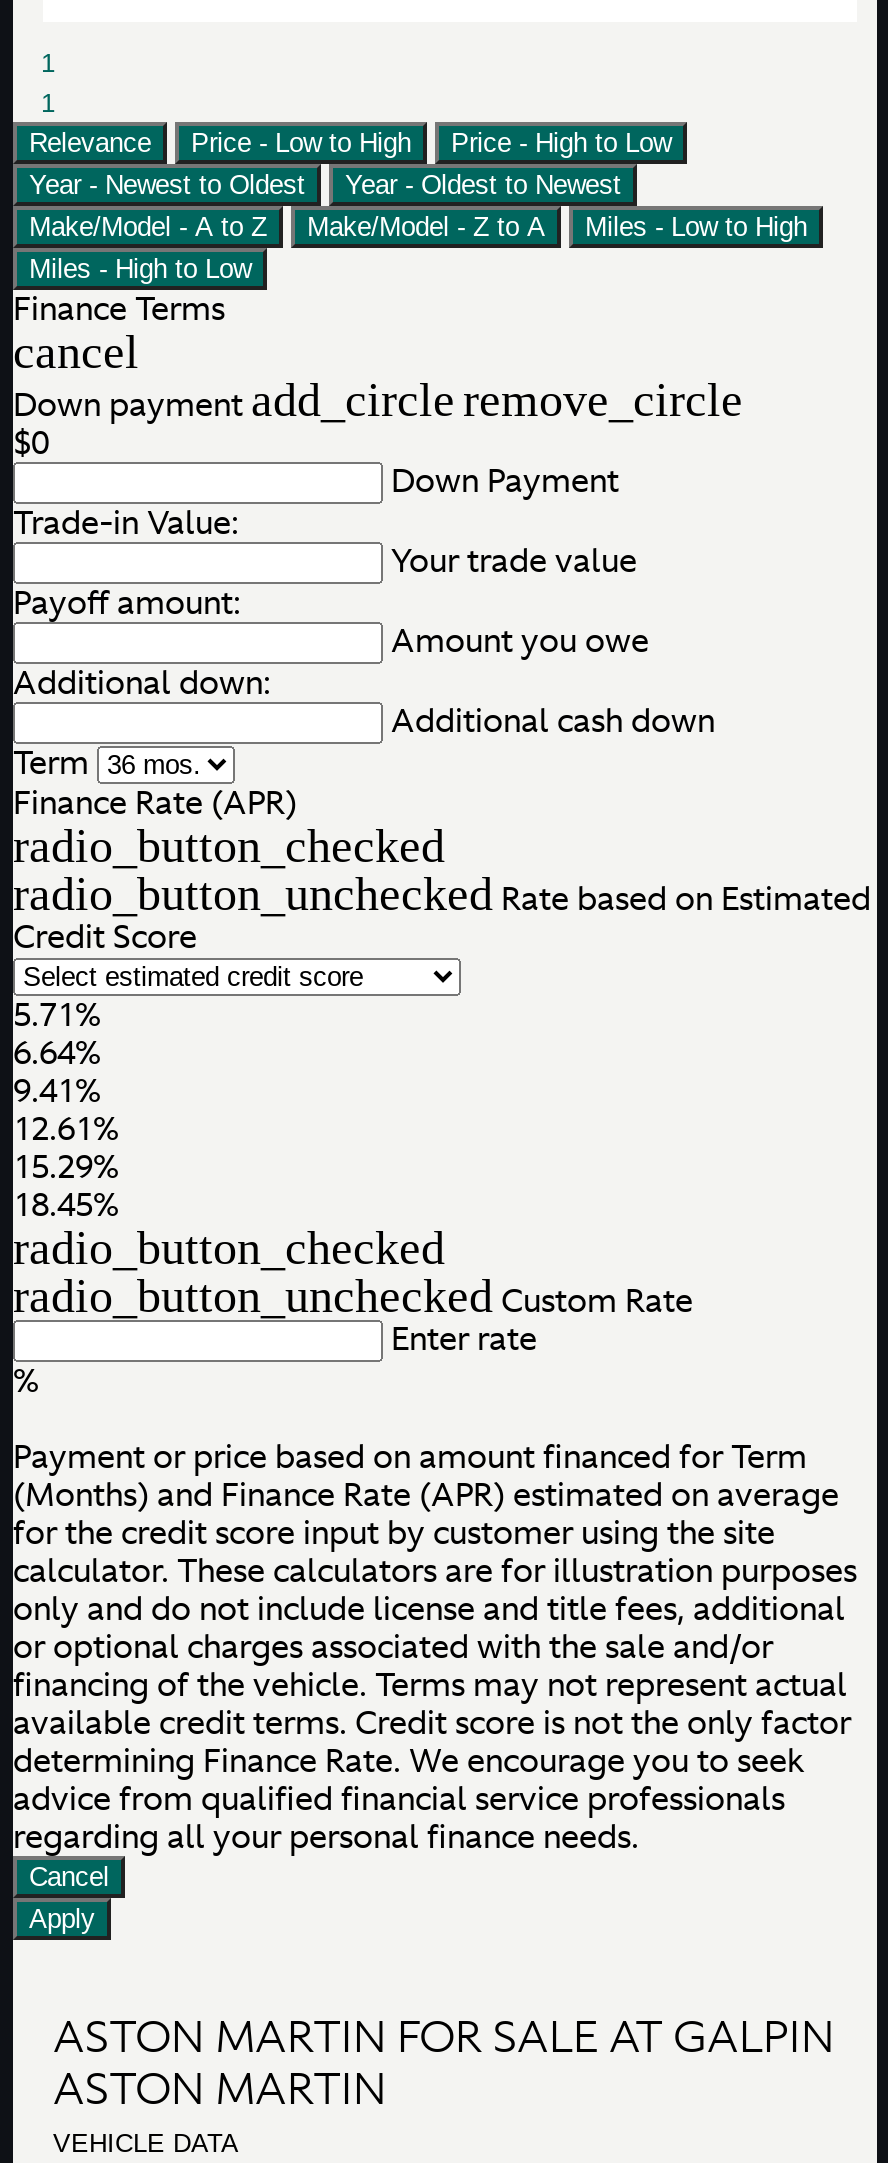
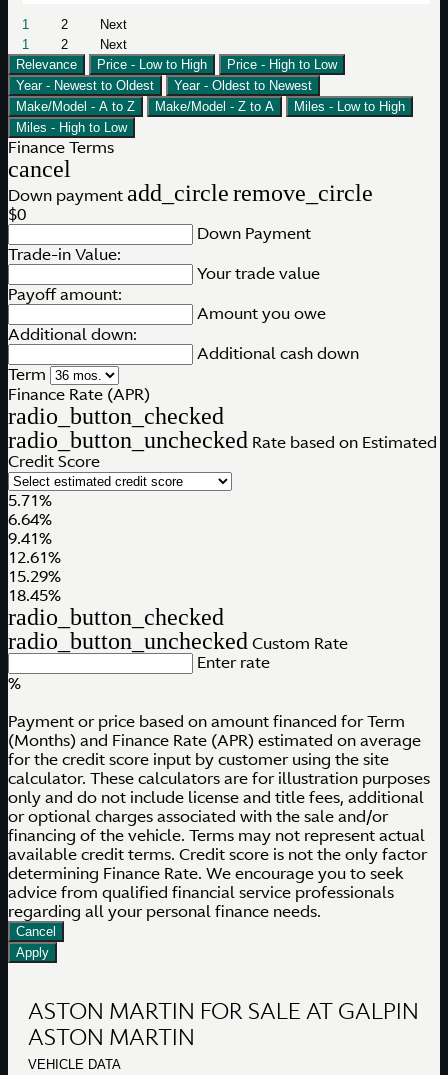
none -> [61,17,127,32] 2 | Next
none -> [61,37,127,52] 2 | Next

